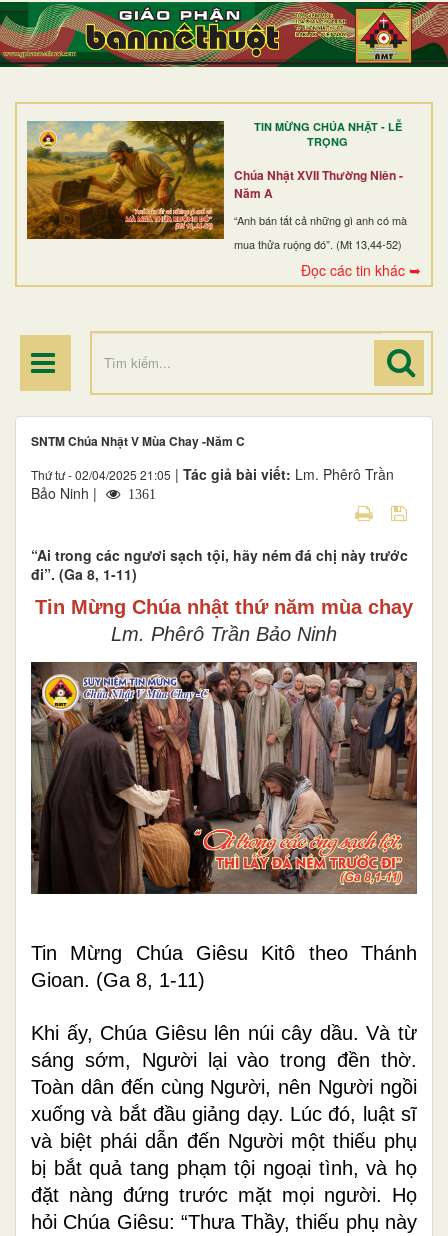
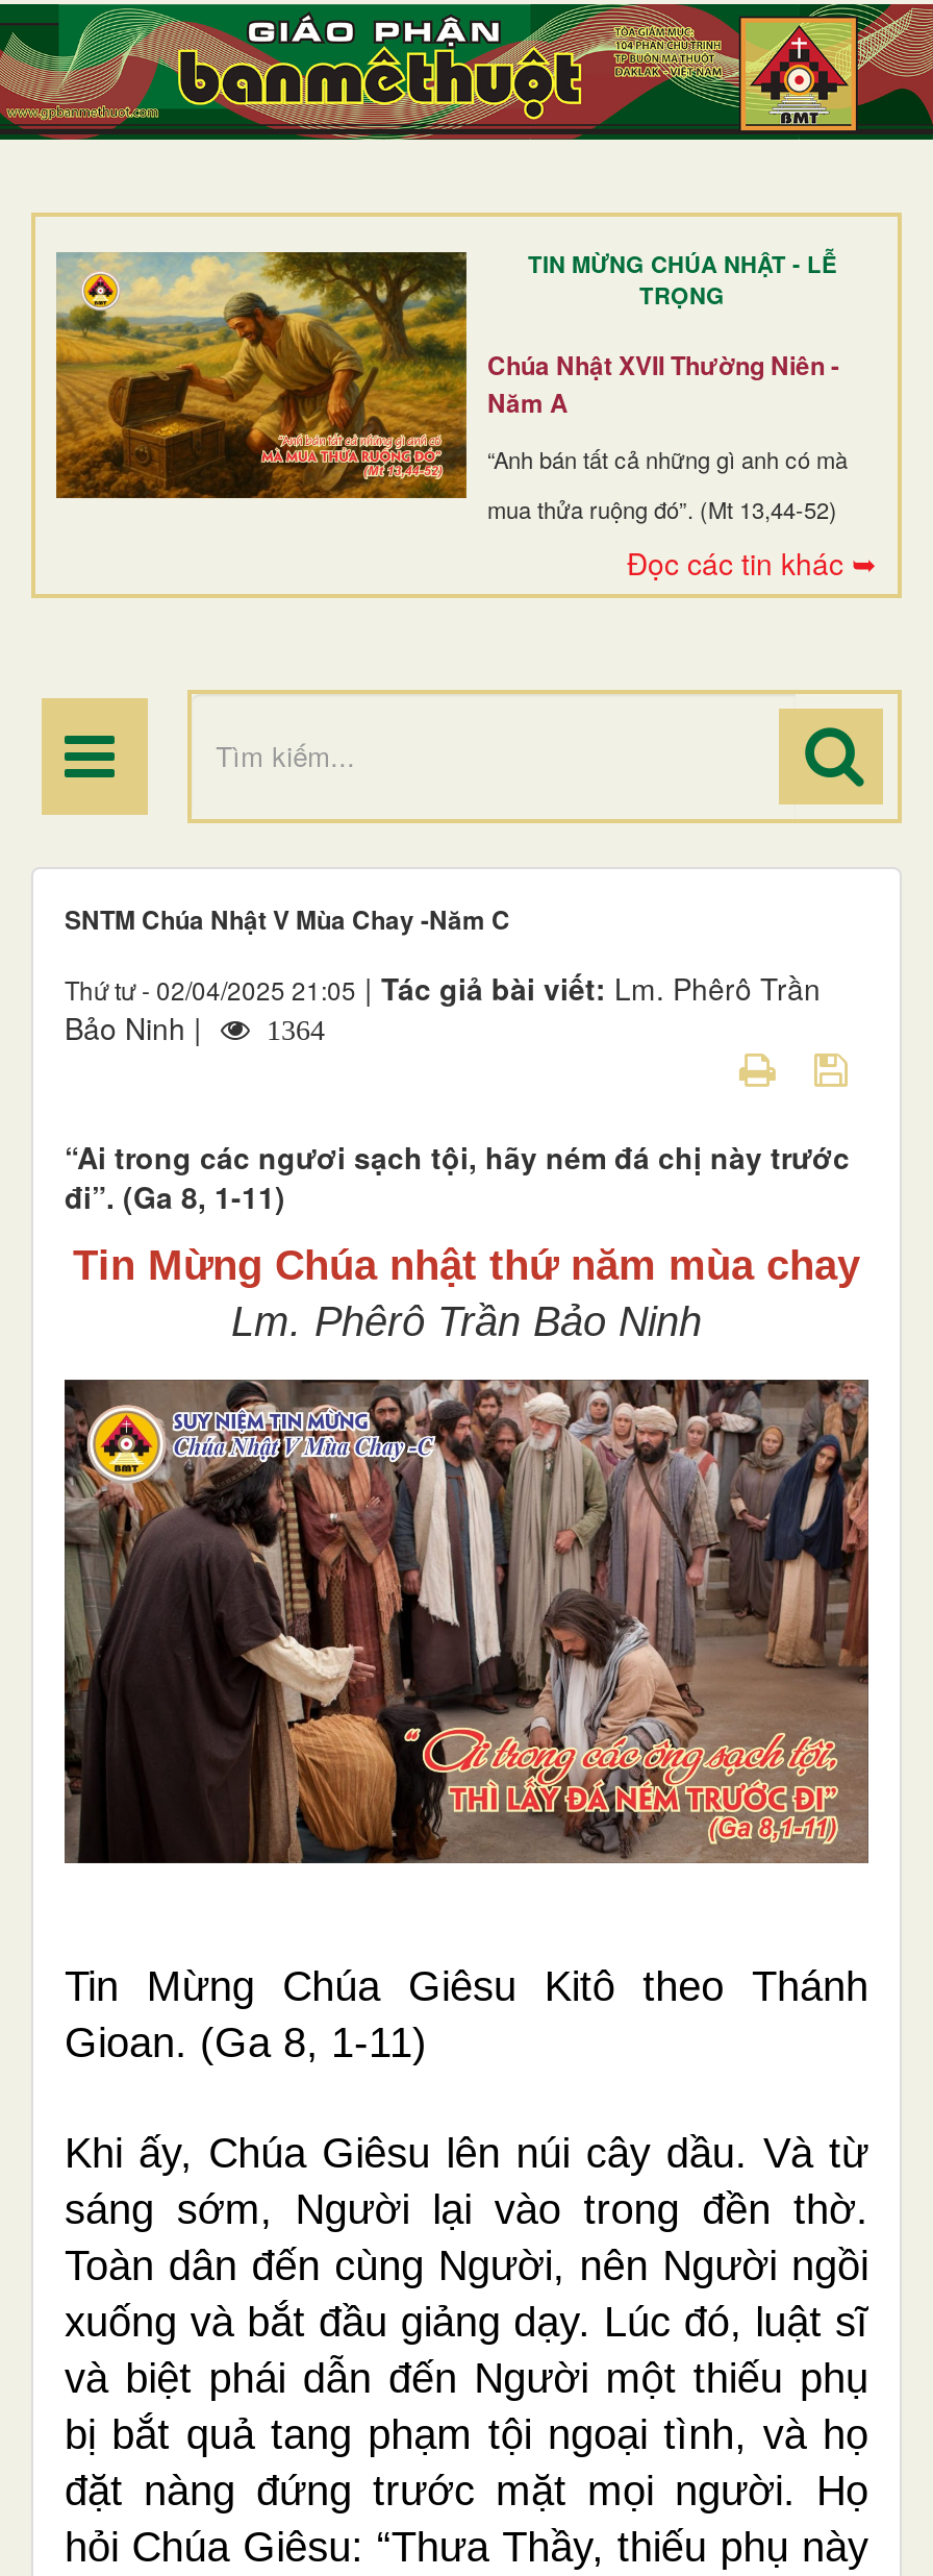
[120,486,156,500] 1361 -> [250,1014,325,1043] 1364

